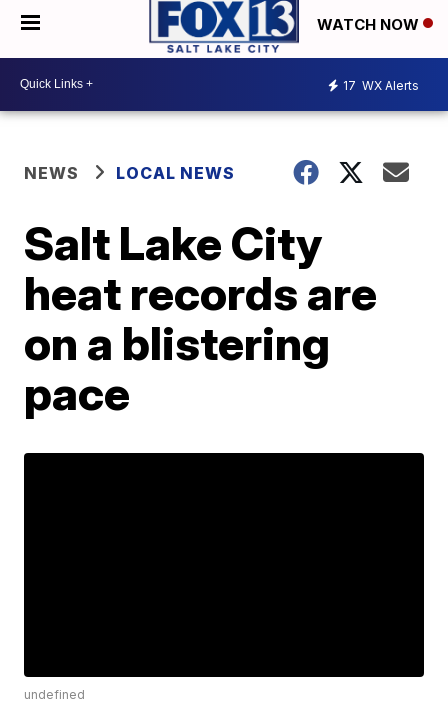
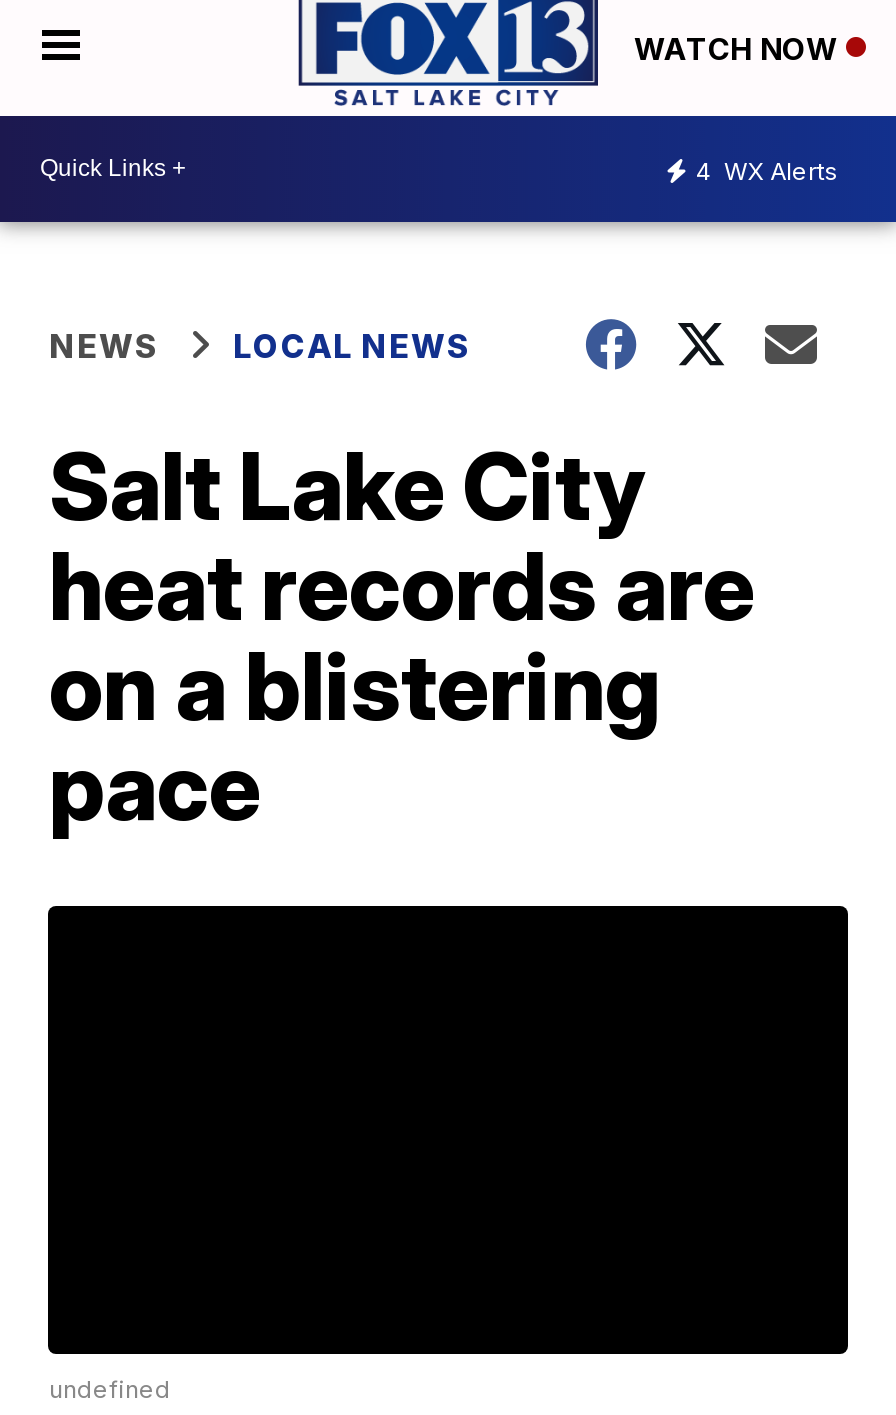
[343,78,419,93] 17 WX Alerts -> [696,156,838,186] 4 WX Alerts

